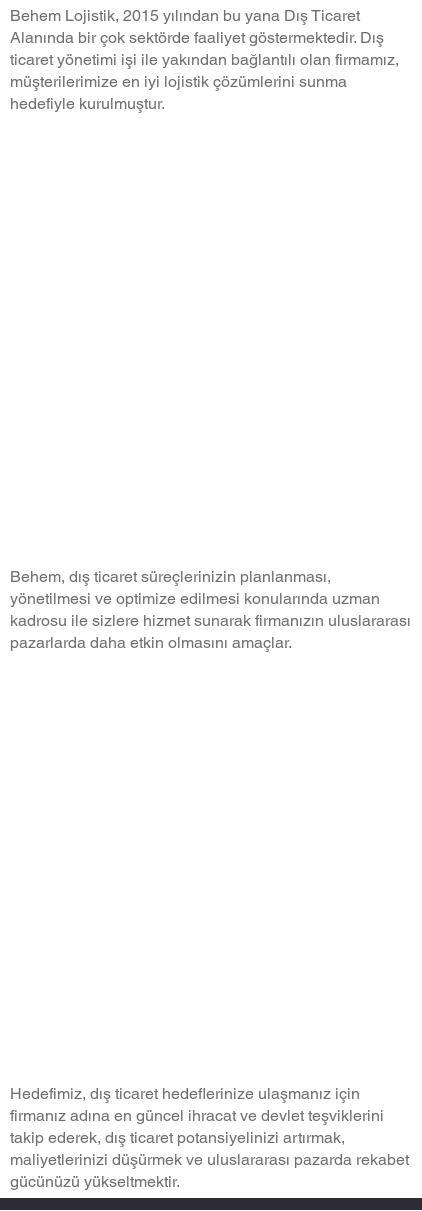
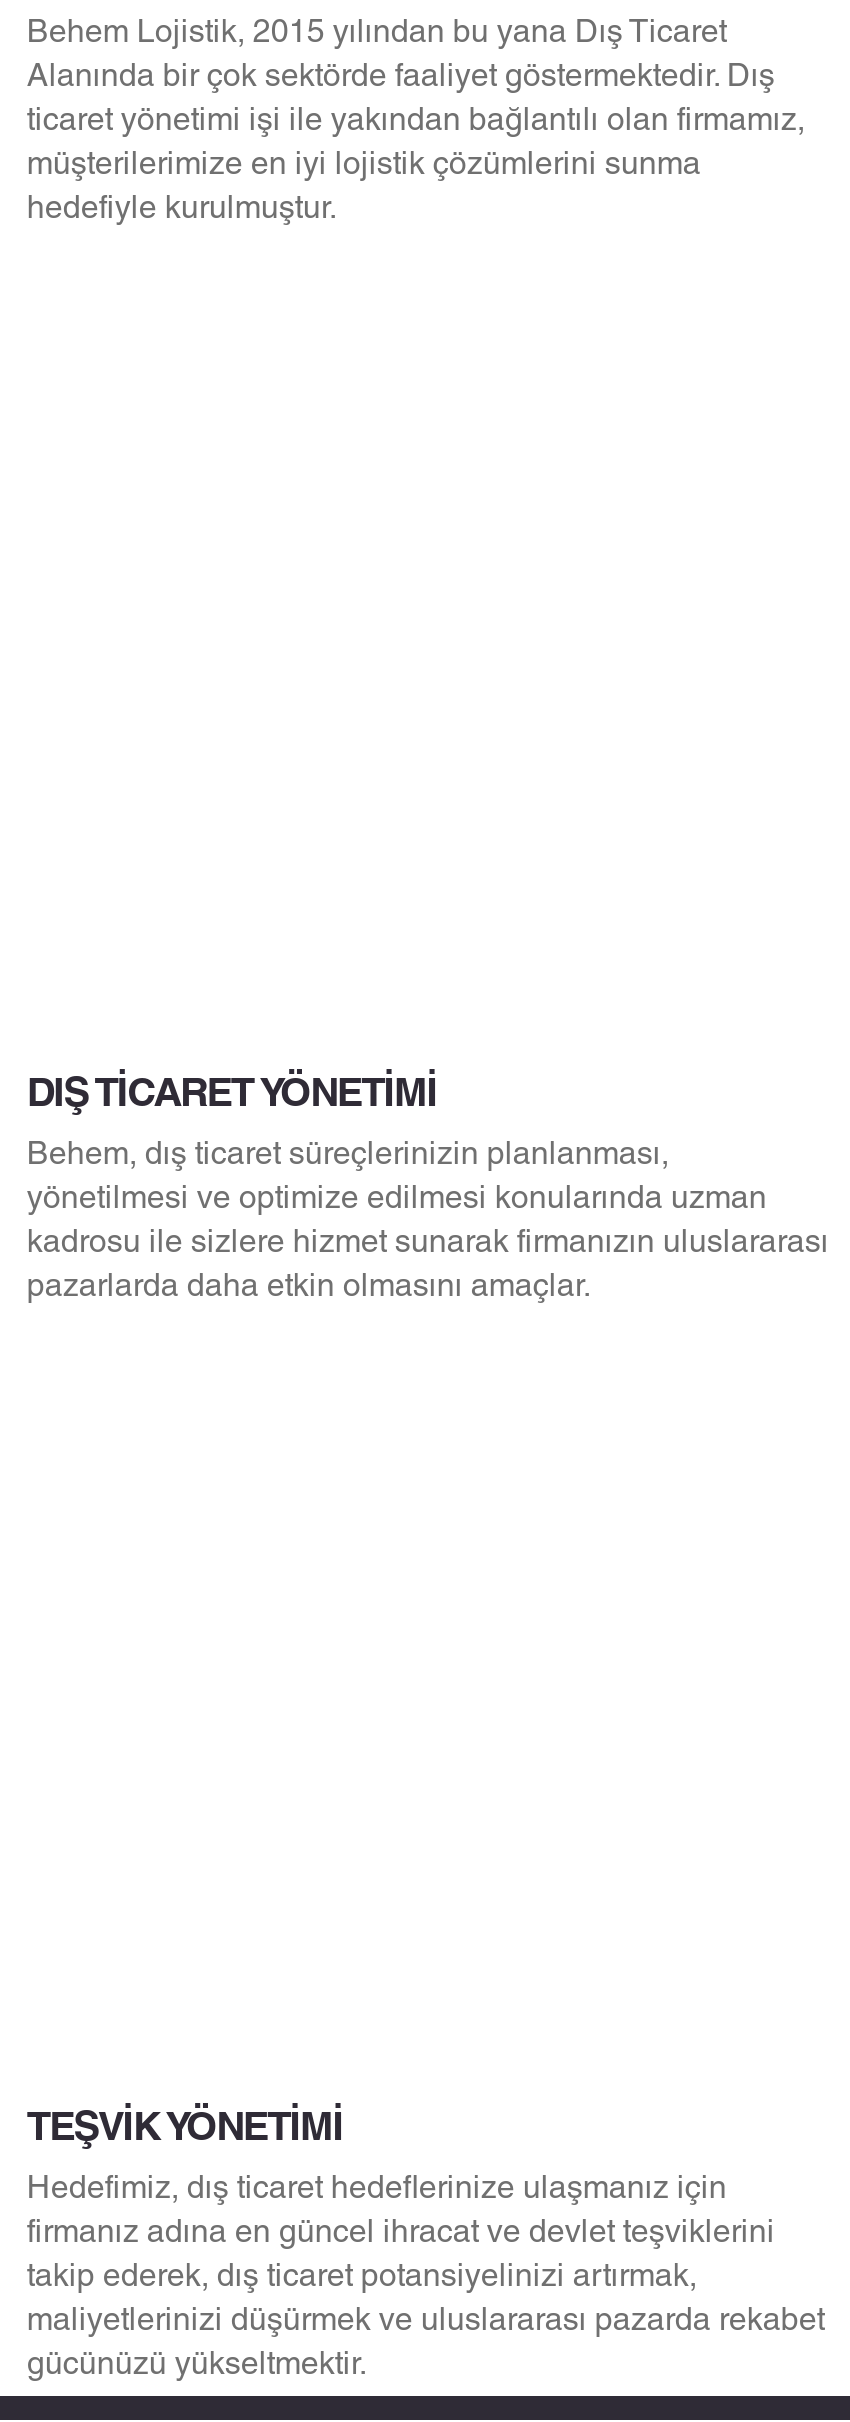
none -> [27,1067,437,1115] DIŞ TİCARET YÖNETİMİ
none -> [27,2101,343,2149] TEŞVİK YÖNETİMİ

